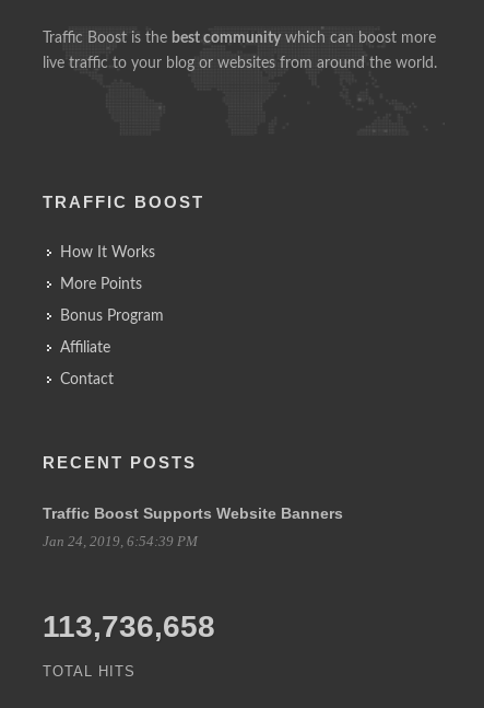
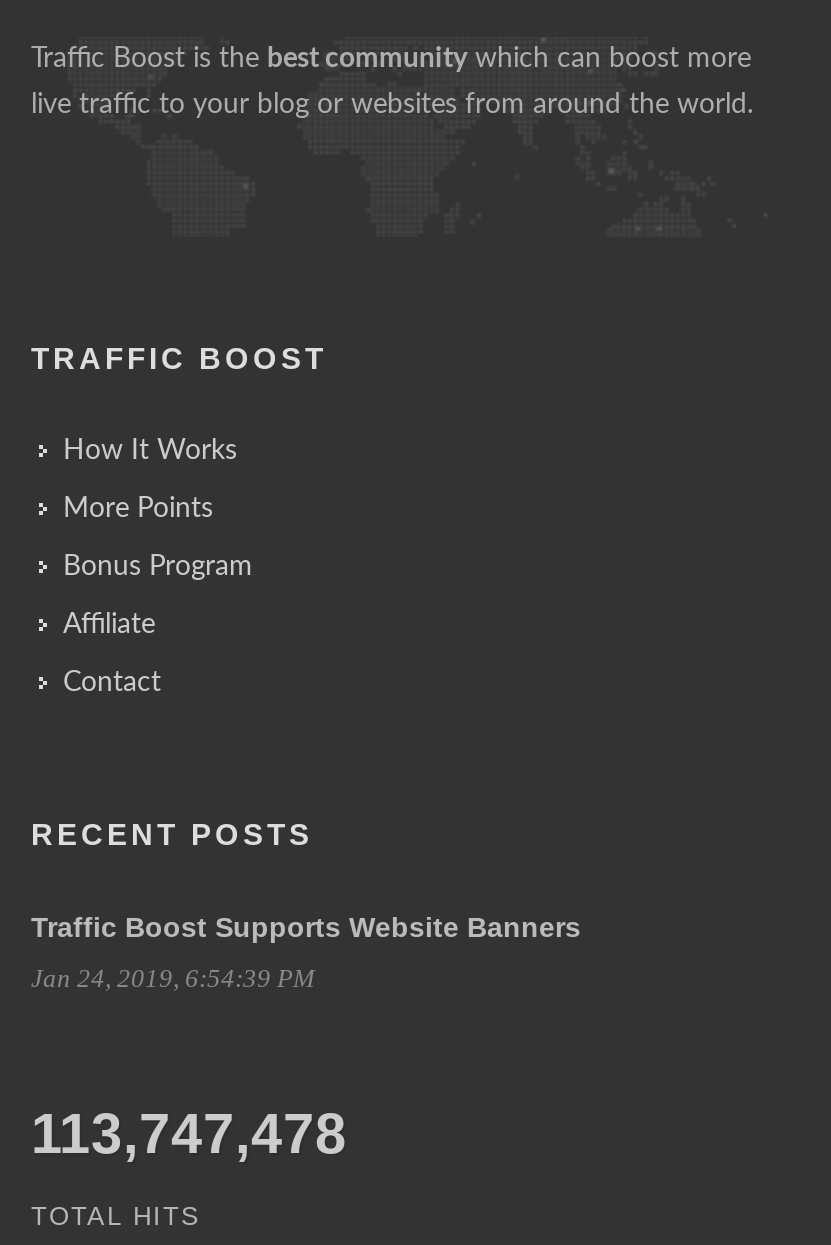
[43,610,215,644] 113,736,658 -> [31,1103,347,1165] 113,747,478

